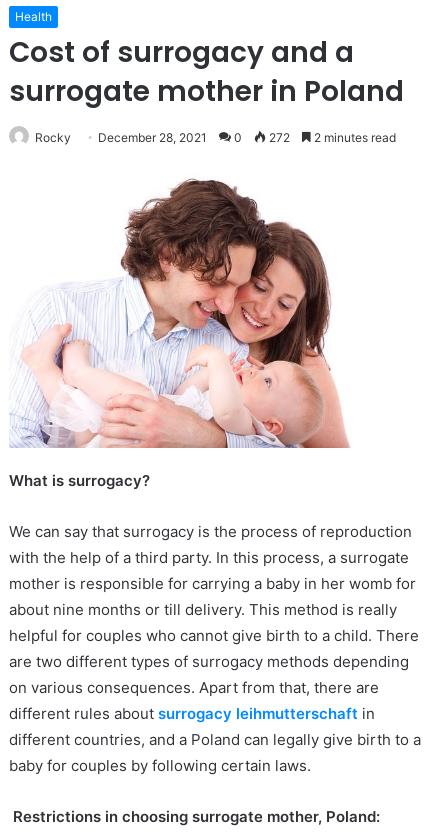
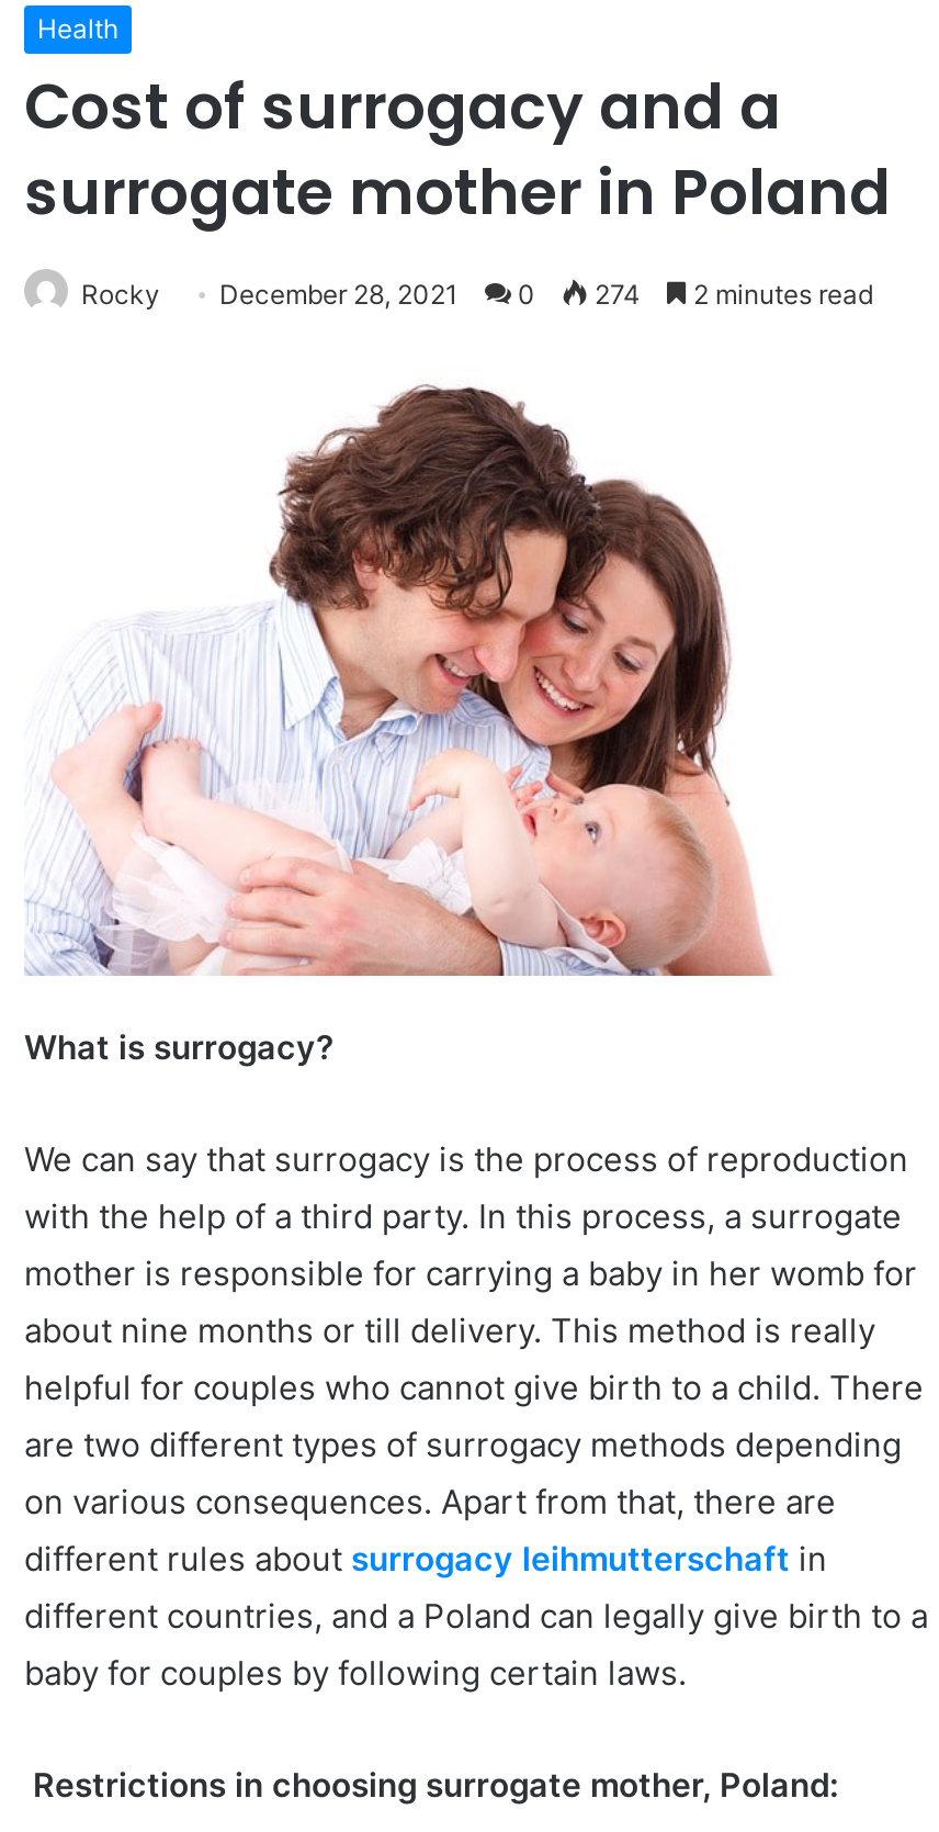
[35,130,396,145] Rocky December 28, 2021 0 272 2 minutes read -> [81,278,873,311] Rocky December 28, 2021 0 274 2 minutes read

